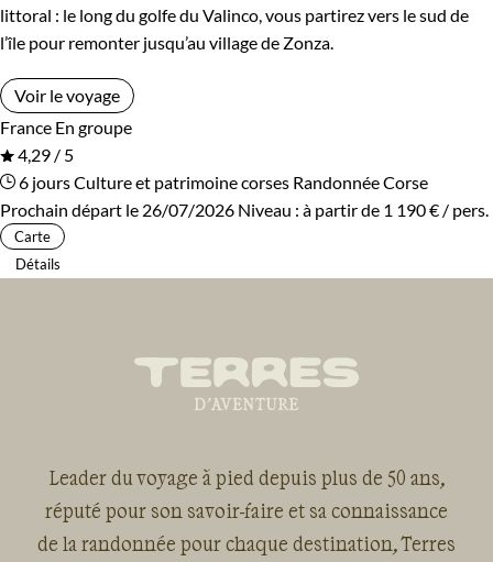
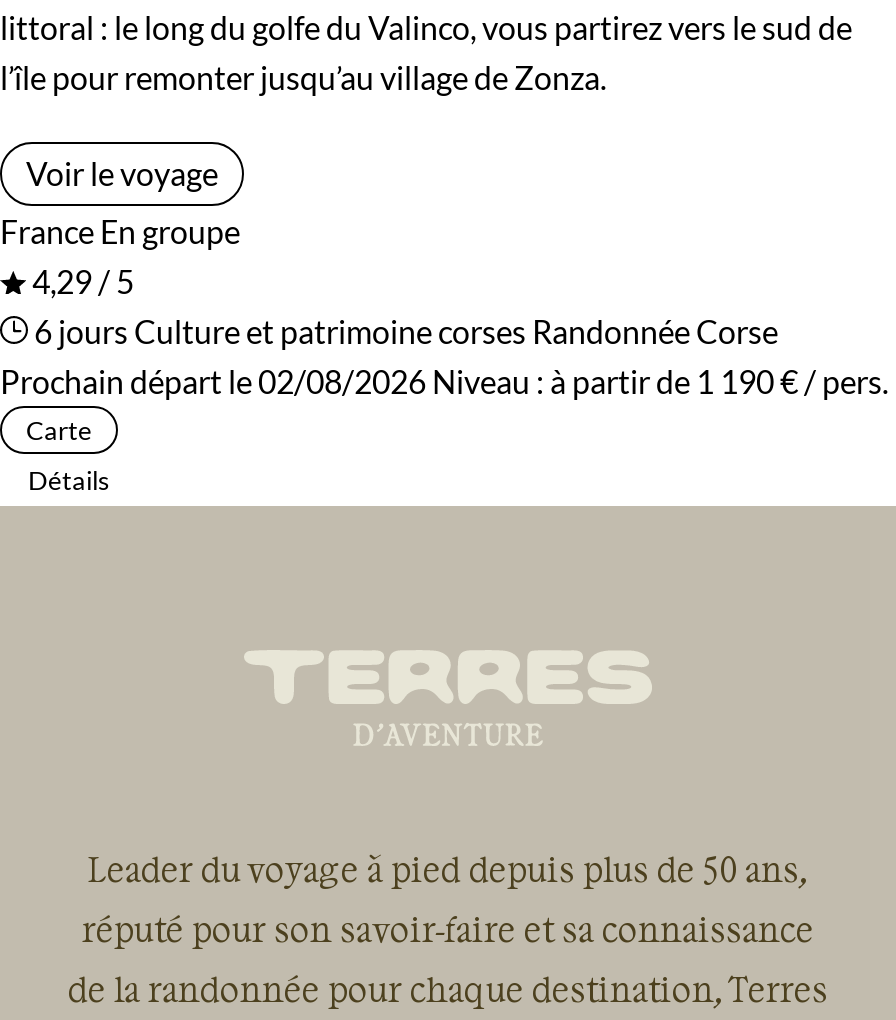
[0,199,489,220] Prochain départ le 26/07/2026 Niveau : à partir de 1 190 €/ pers. -> [0,362,888,400] Prochain départ le 02/08/2026 Niveau : à partir de 1 190 €/ pers.

